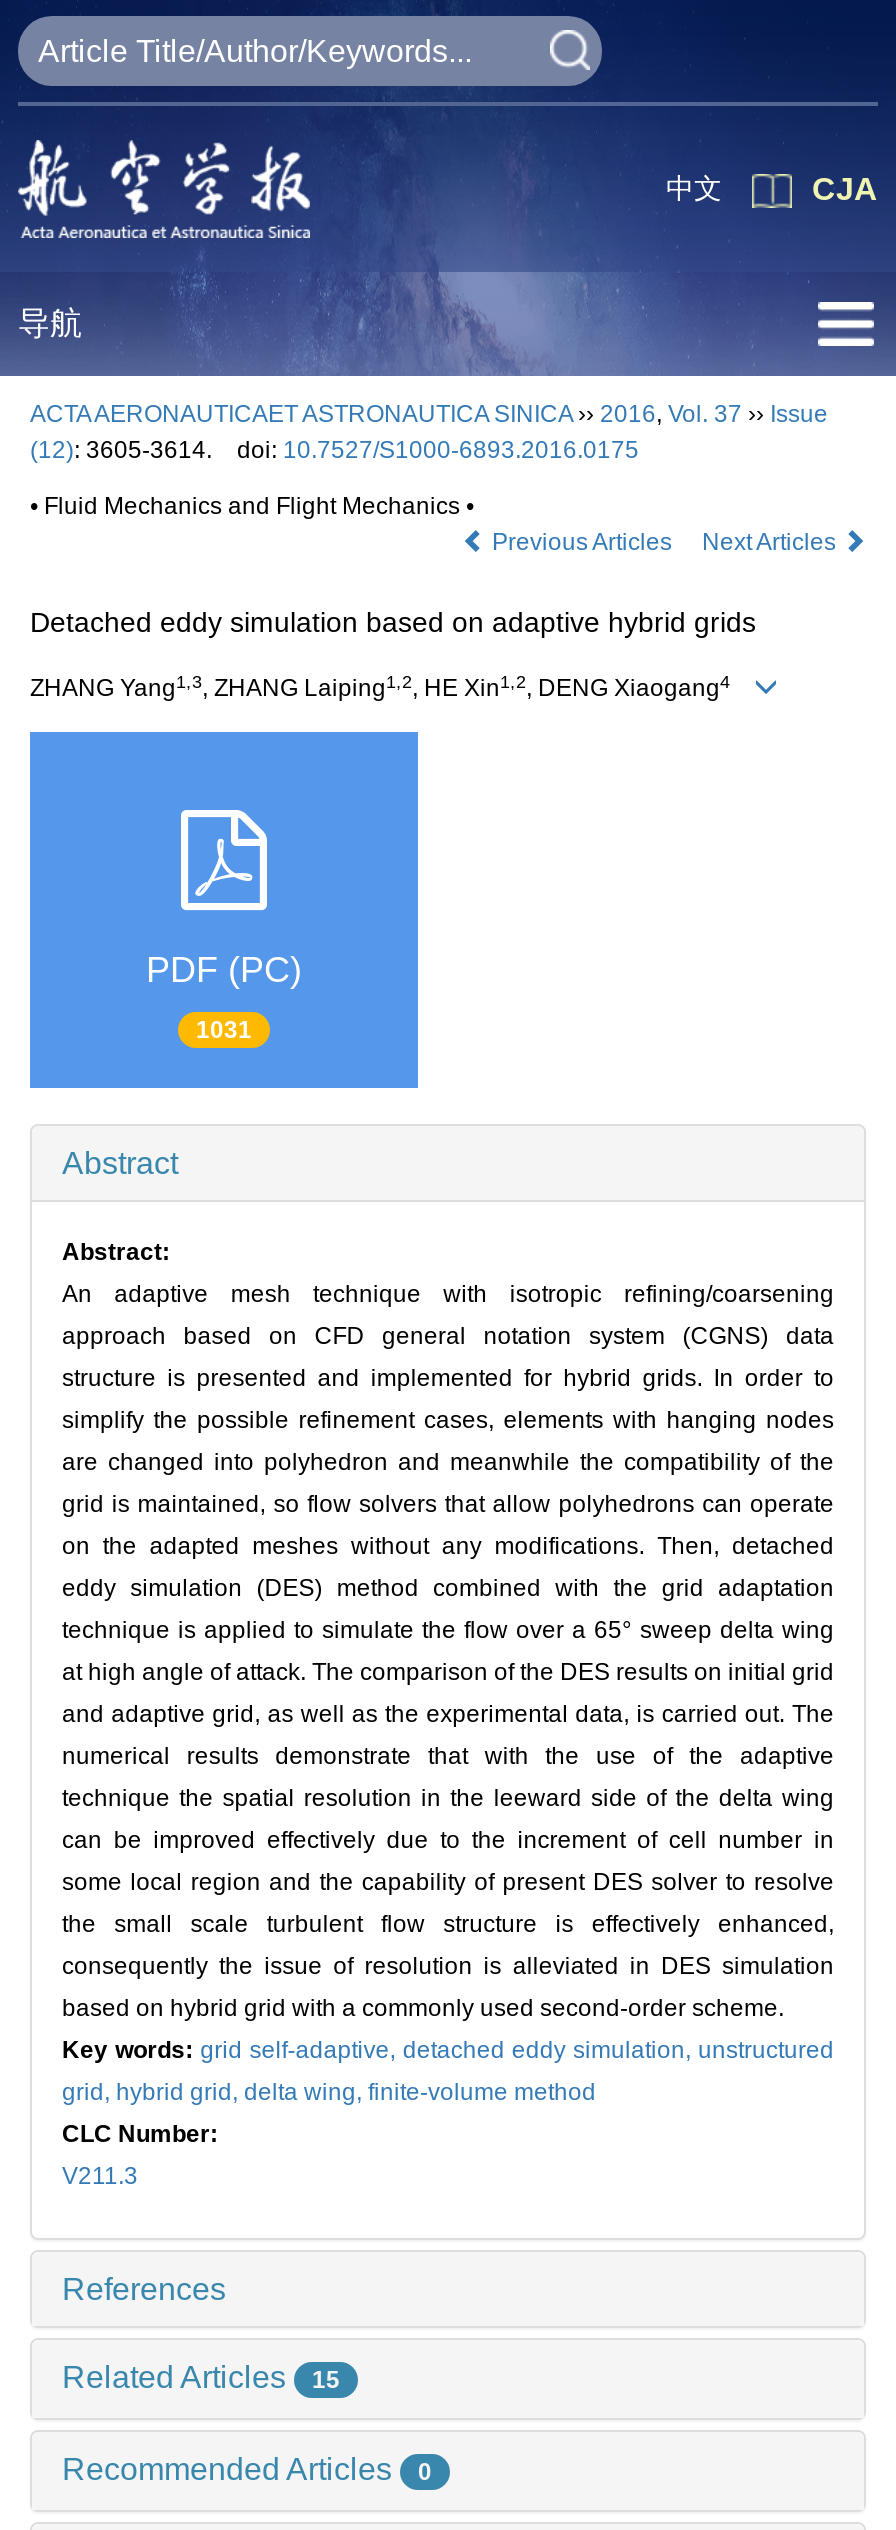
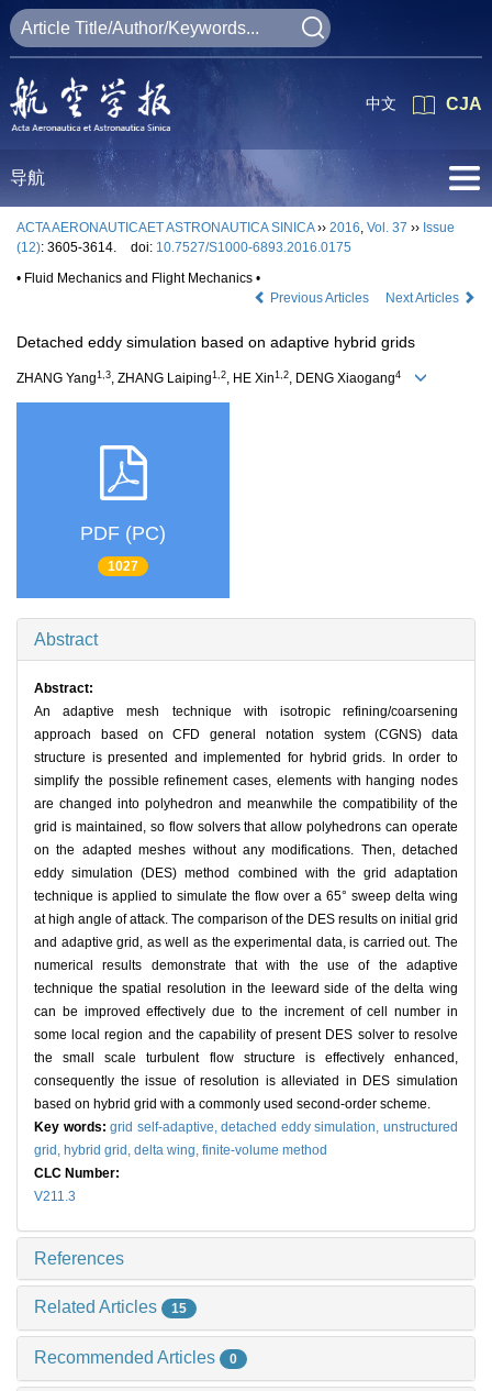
[196,1015,252,1043] 1031 -> [108,558,138,574] 1027

